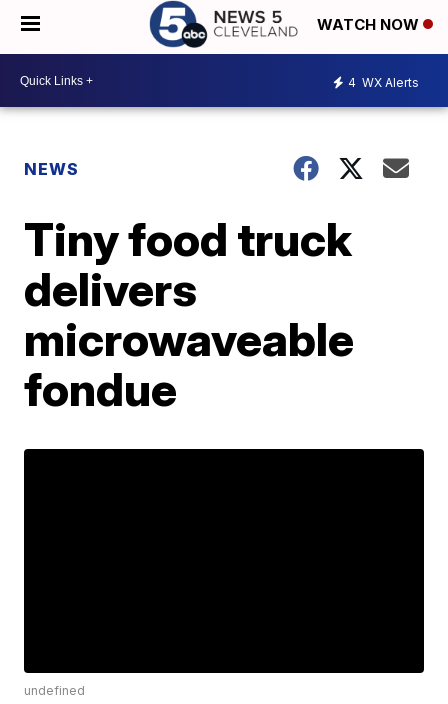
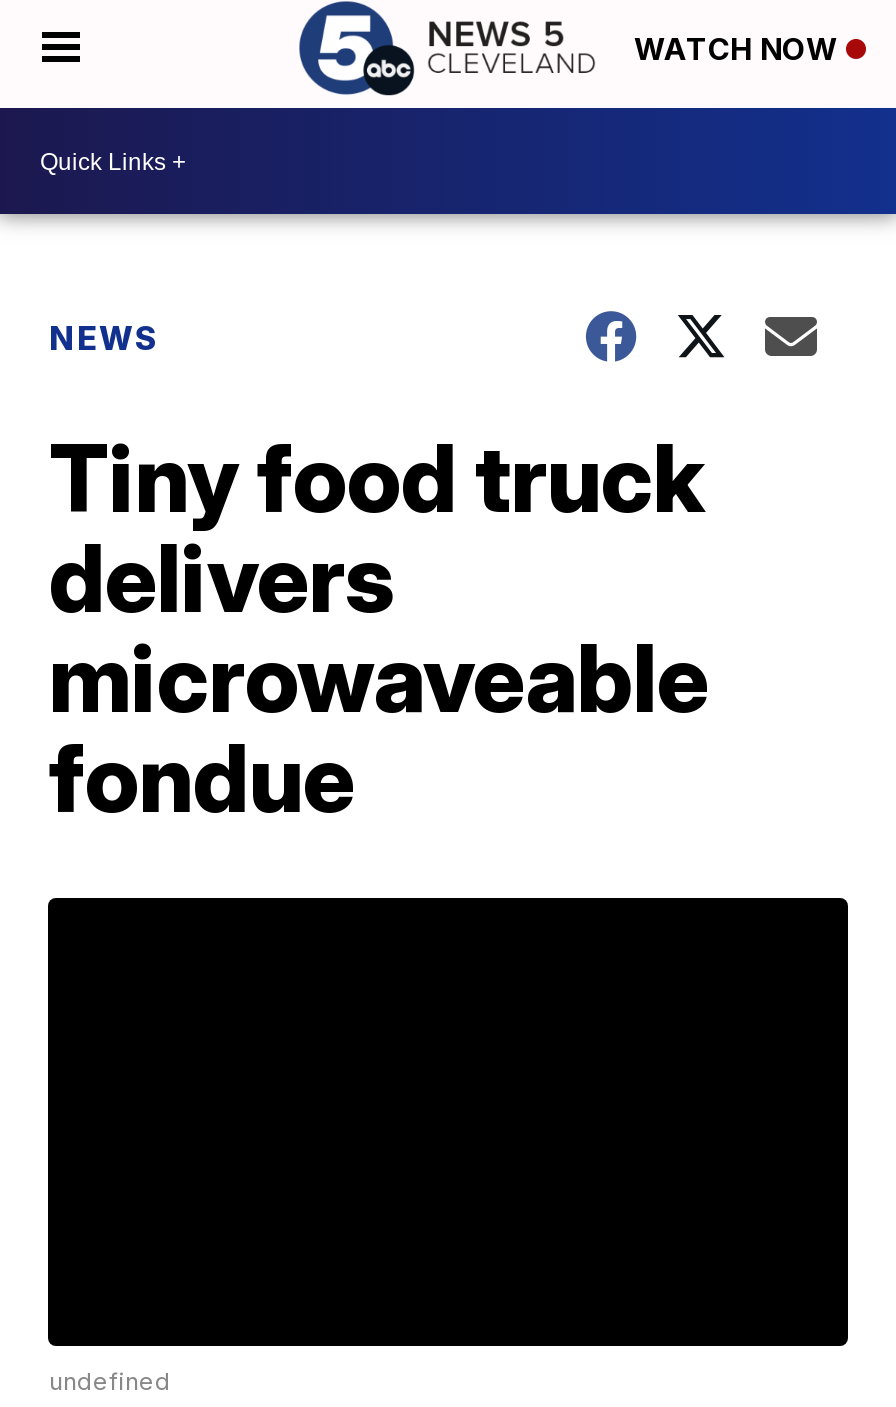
[348,74,419,89] 4 WX Alerts -> none

